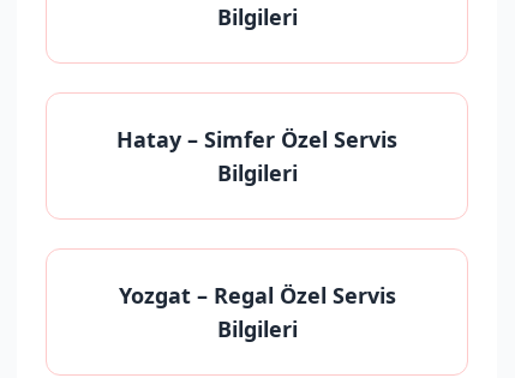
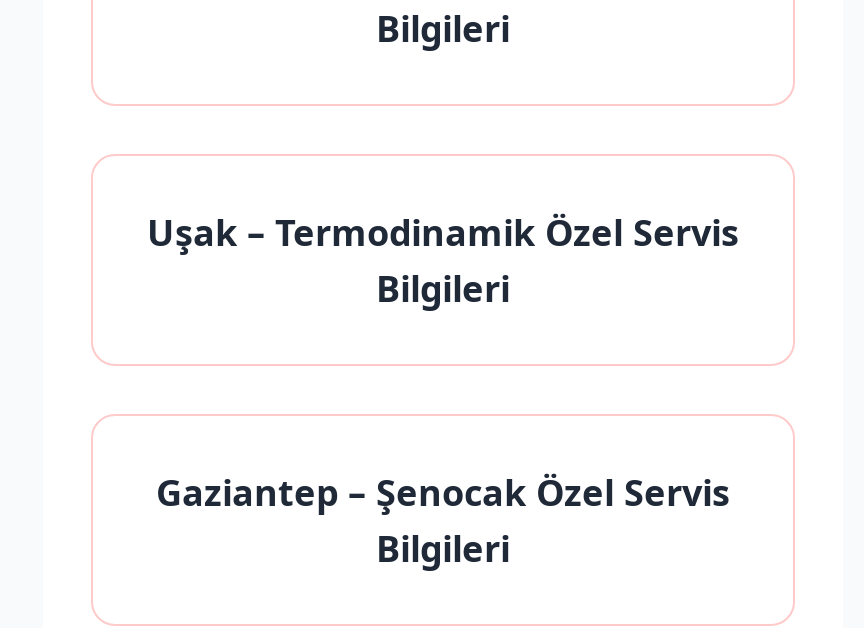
[116,125,397,154] Hatay – Simfer Özel Servis -> [147,208,739,256] Uşak – Termodinamik Özel Servis
[118,281,396,310] Yozgat – Regal Özel Servis -> [156,468,730,516] Gaziantep – Şenocak Özel Servis

